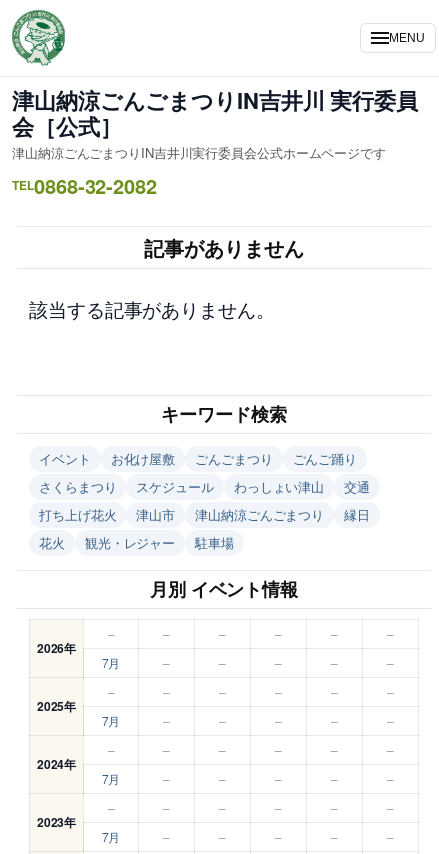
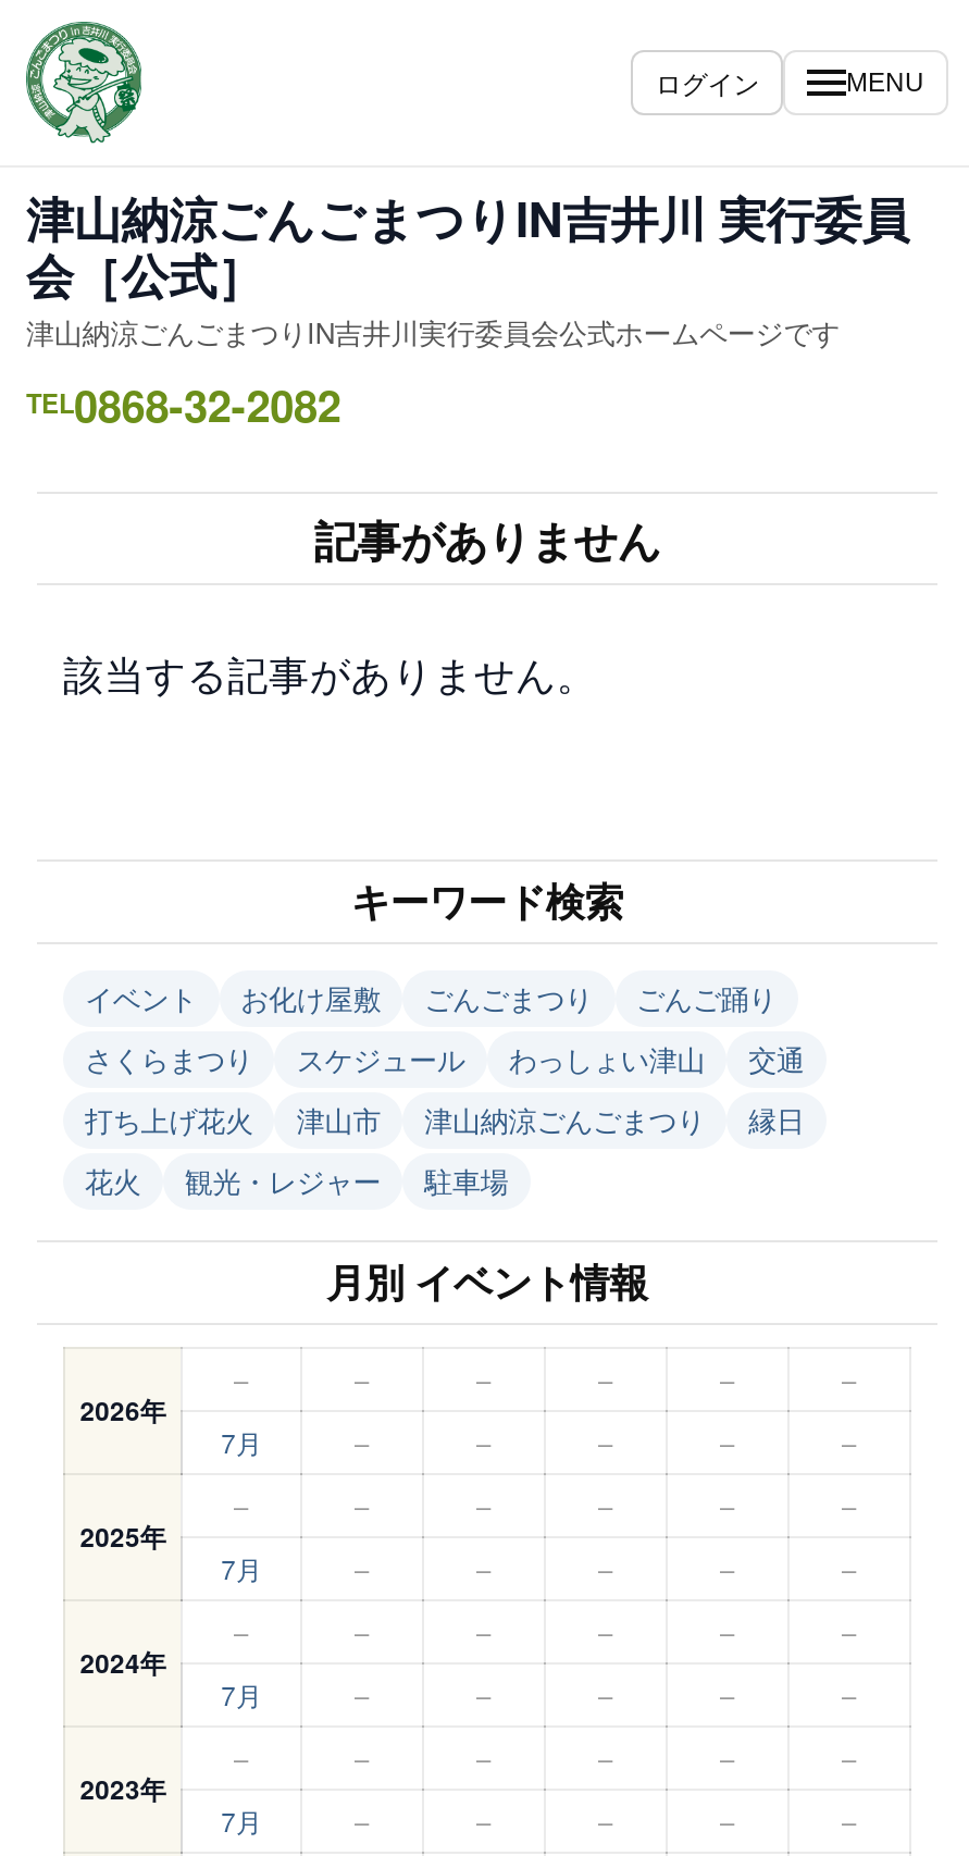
none -> [656,63,759,100] ログイン

